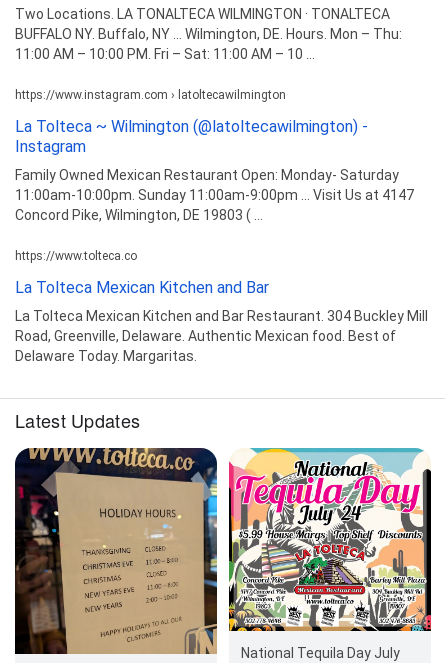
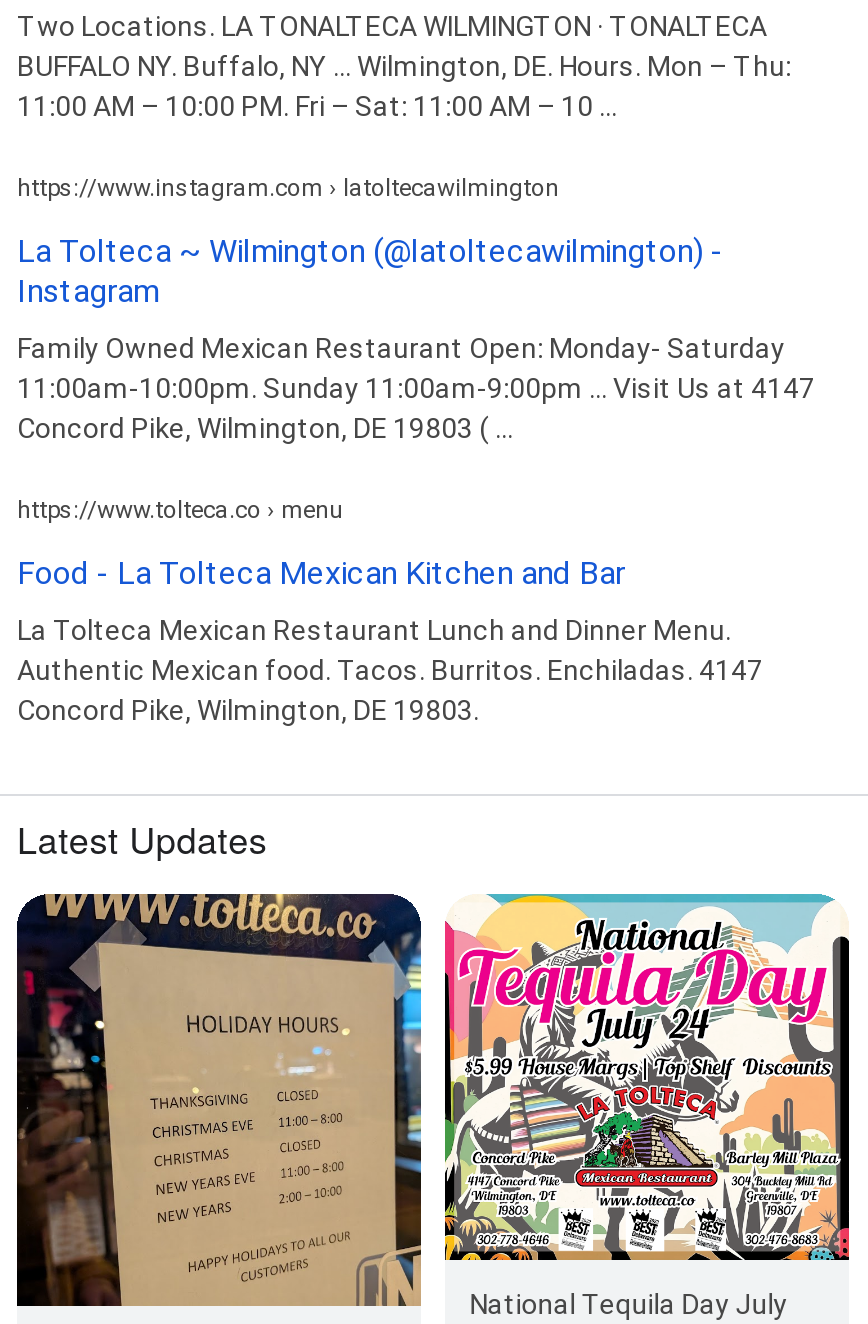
[15,249,137,263] https://www.tolteca.co -> [17,495,343,523] https://www.tolteca.co › menu
[15,278,269,297] La Tolteca Mexican Kitchen and Bar -> [17,553,625,591] Food - La Tolteca Mexican Kitchen and Bar
[15,308,428,364] La Tolteca Mexican Kitchen and Bar Restaurant. 304 Buckley Mill | Road, Greenville, Delaware. Authentic Mexican food. Best of | Delaware Today. Margaritas. -> [17,613,763,725] La Tolteca Mexican Restaurant Lunch and Dinner Menu. | Authentic Mexican food. Tacos. Burritos. Enchiladas. 4147 | Concord Pike, Wilmington, DE 19803.

